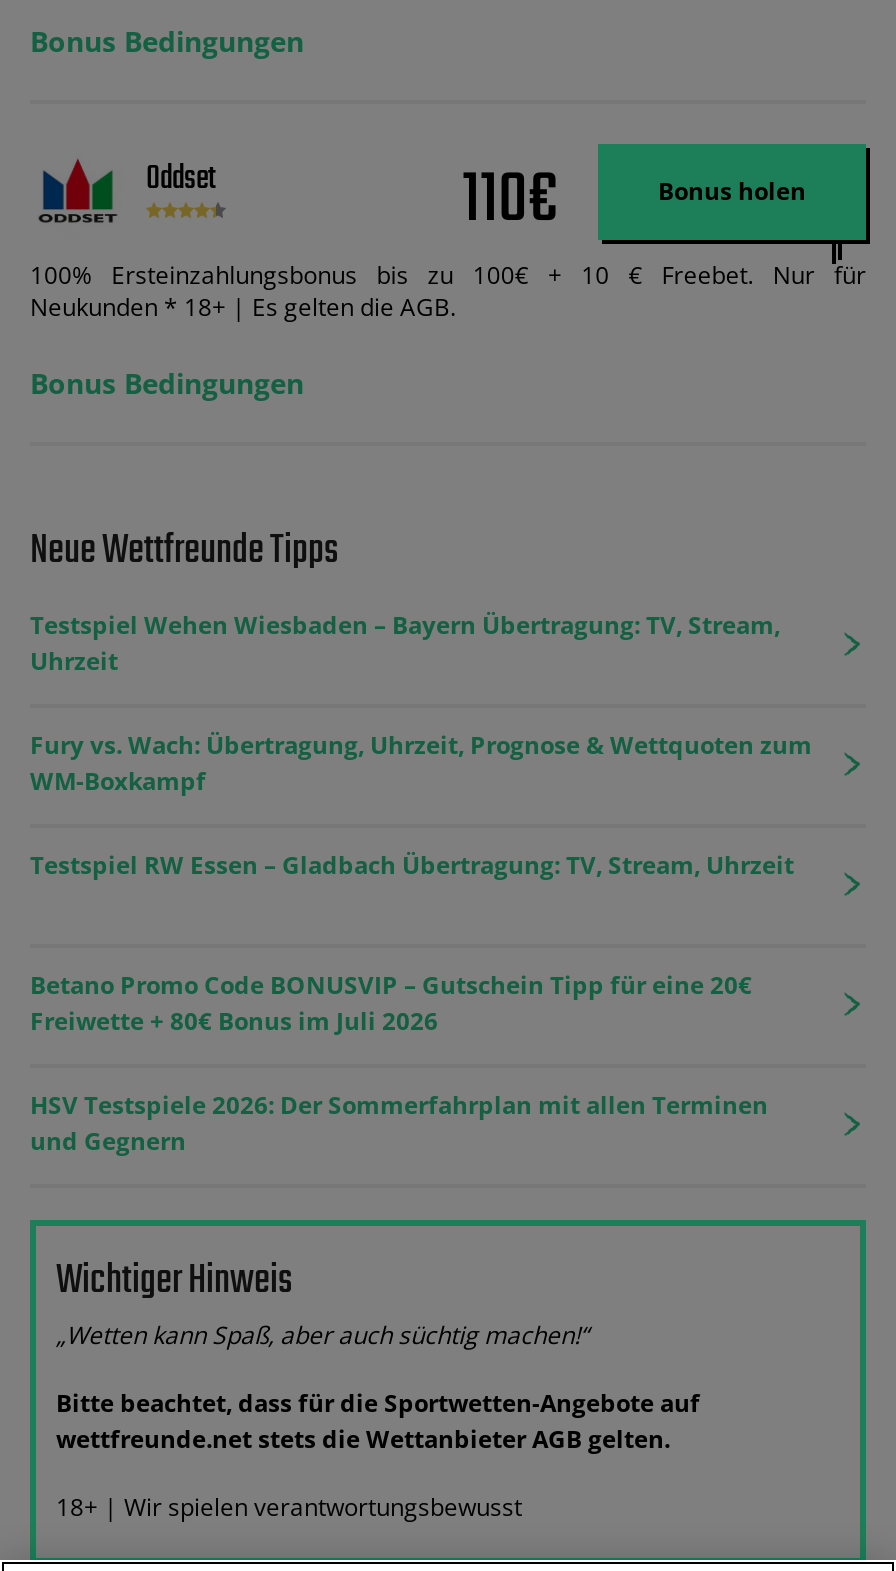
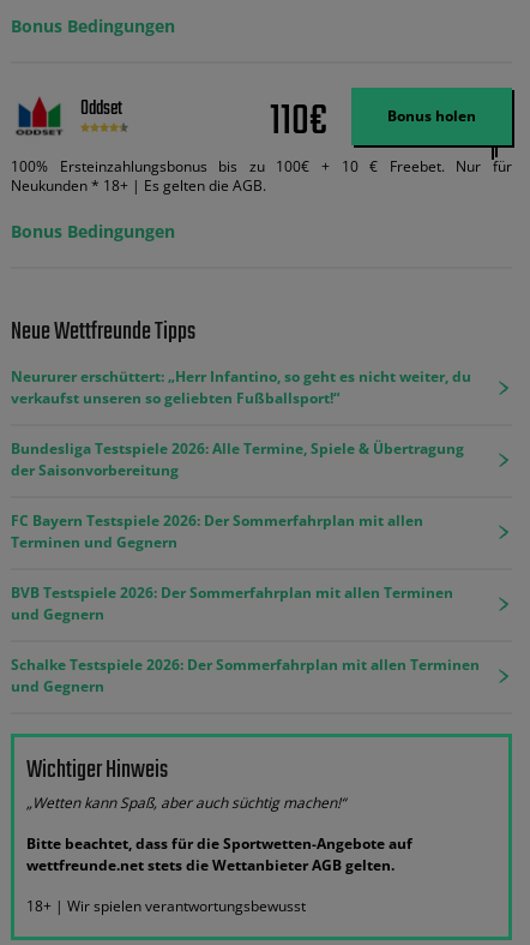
[30,608,780,678] Testspiel Wehen Wiesbaden – Bayern Übertragung: TV, Stream, | Uhrzeit -> [11,366,471,408] Neururer erschüttert: „Herr Infantino, so geht es nicht weiter, du | verkaufst unseren so geliebten Fußballsport!“
[30,728,812,798] Fury vs. Wach: Übertragung, Uhrzeit, Prognose & Wettquoten zum | WM-Boxkampf -> [11,438,464,480] Bundesliga Testspiele 2026: Alle Termine, Spiele & Übertragung | der Saisonvorbereitung
[30,848,794,882] Testspiel RW Essen – Gladbach Übertragung: TV, Stream, Uhrzeit -> [11,510,423,552] FC Bayern Testspiele 2026: Der Sommerfahrplan mit allen | Terminen und Gegnern
[30,968,752,1038] Betano Promo Code BONUSVIP – Gutschein Tipp für eine 20€ | Freiwette + 80€ Bonus im Juli 2026 -> [11,582,453,624] BVB Testspiele 2026: Der Sommerfahrplan mit allen Terminen | und Gegnern
[30,1088,768,1122] HSV Testspiele 2026: Der Sommerfahrplan mit allen Terminen -> [11,654,480,675] Schalke Testspiele 2026: Der Sommerfahrplan mit allen Terminen

